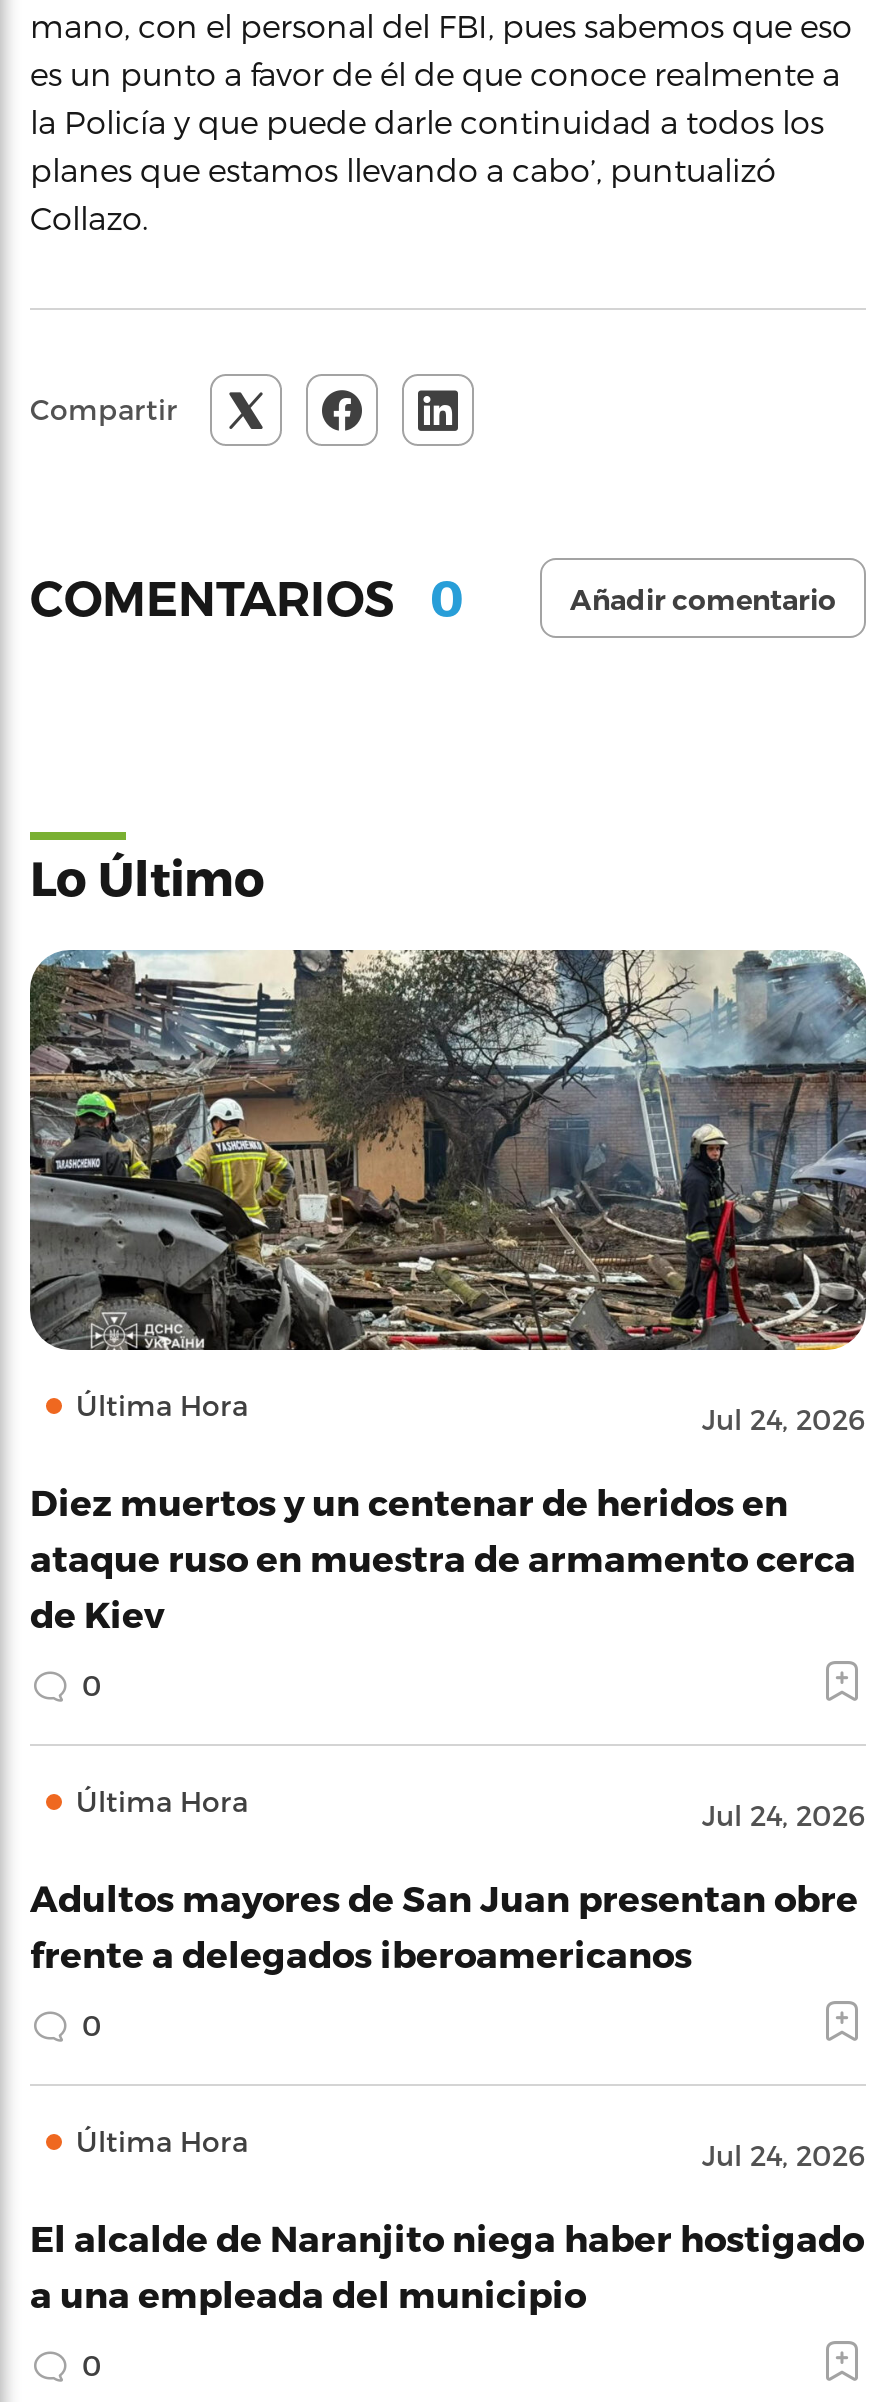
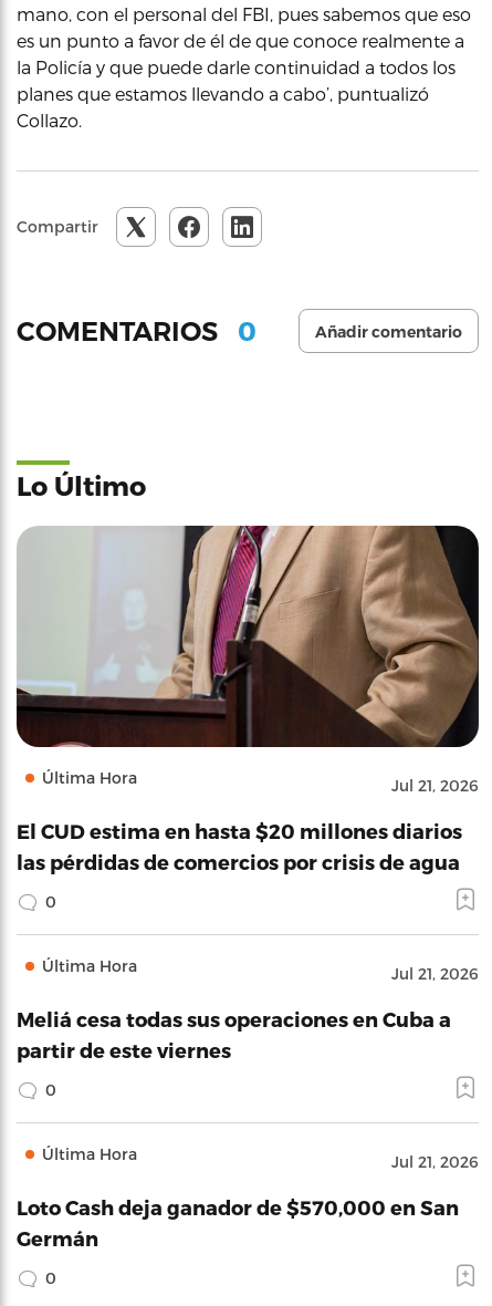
[28,948,868,1436] [image] | Jul 24, 2026 -> [15,525,480,795] [image] | Jul 21, 2026
[30,1480,856,1634] Diez muertos y un centenar de heridos en | ataque ruso en muestra de armamento cerca | de Kiev -> [17,819,462,873] El CUD estima en hasta $20 millones diarios | las pérdidas de comercios por crisis de agua
[702,1798,866,1832] Jul 24, 2026 -> [391,964,479,983] Jul 21, 2026
[30,1876,858,1974] Adultos mayores de San Juan presentan obre | frente a delegados iberoamericanos -> [17,1007,451,1061] Meliá cesa todas sus operaciones en Cuba a | partir de este viernes
[702,2138,866,2172] Jul 24, 2026 -> [391,1152,479,1171] Jul 21, 2026
[30,2216,864,2314] El alcalde de Naranjito niega haber hostigado | a una empleada del municipio -> [17,1195,459,1250] Loto Cash deja ganador de $570,000 en San | Germán

